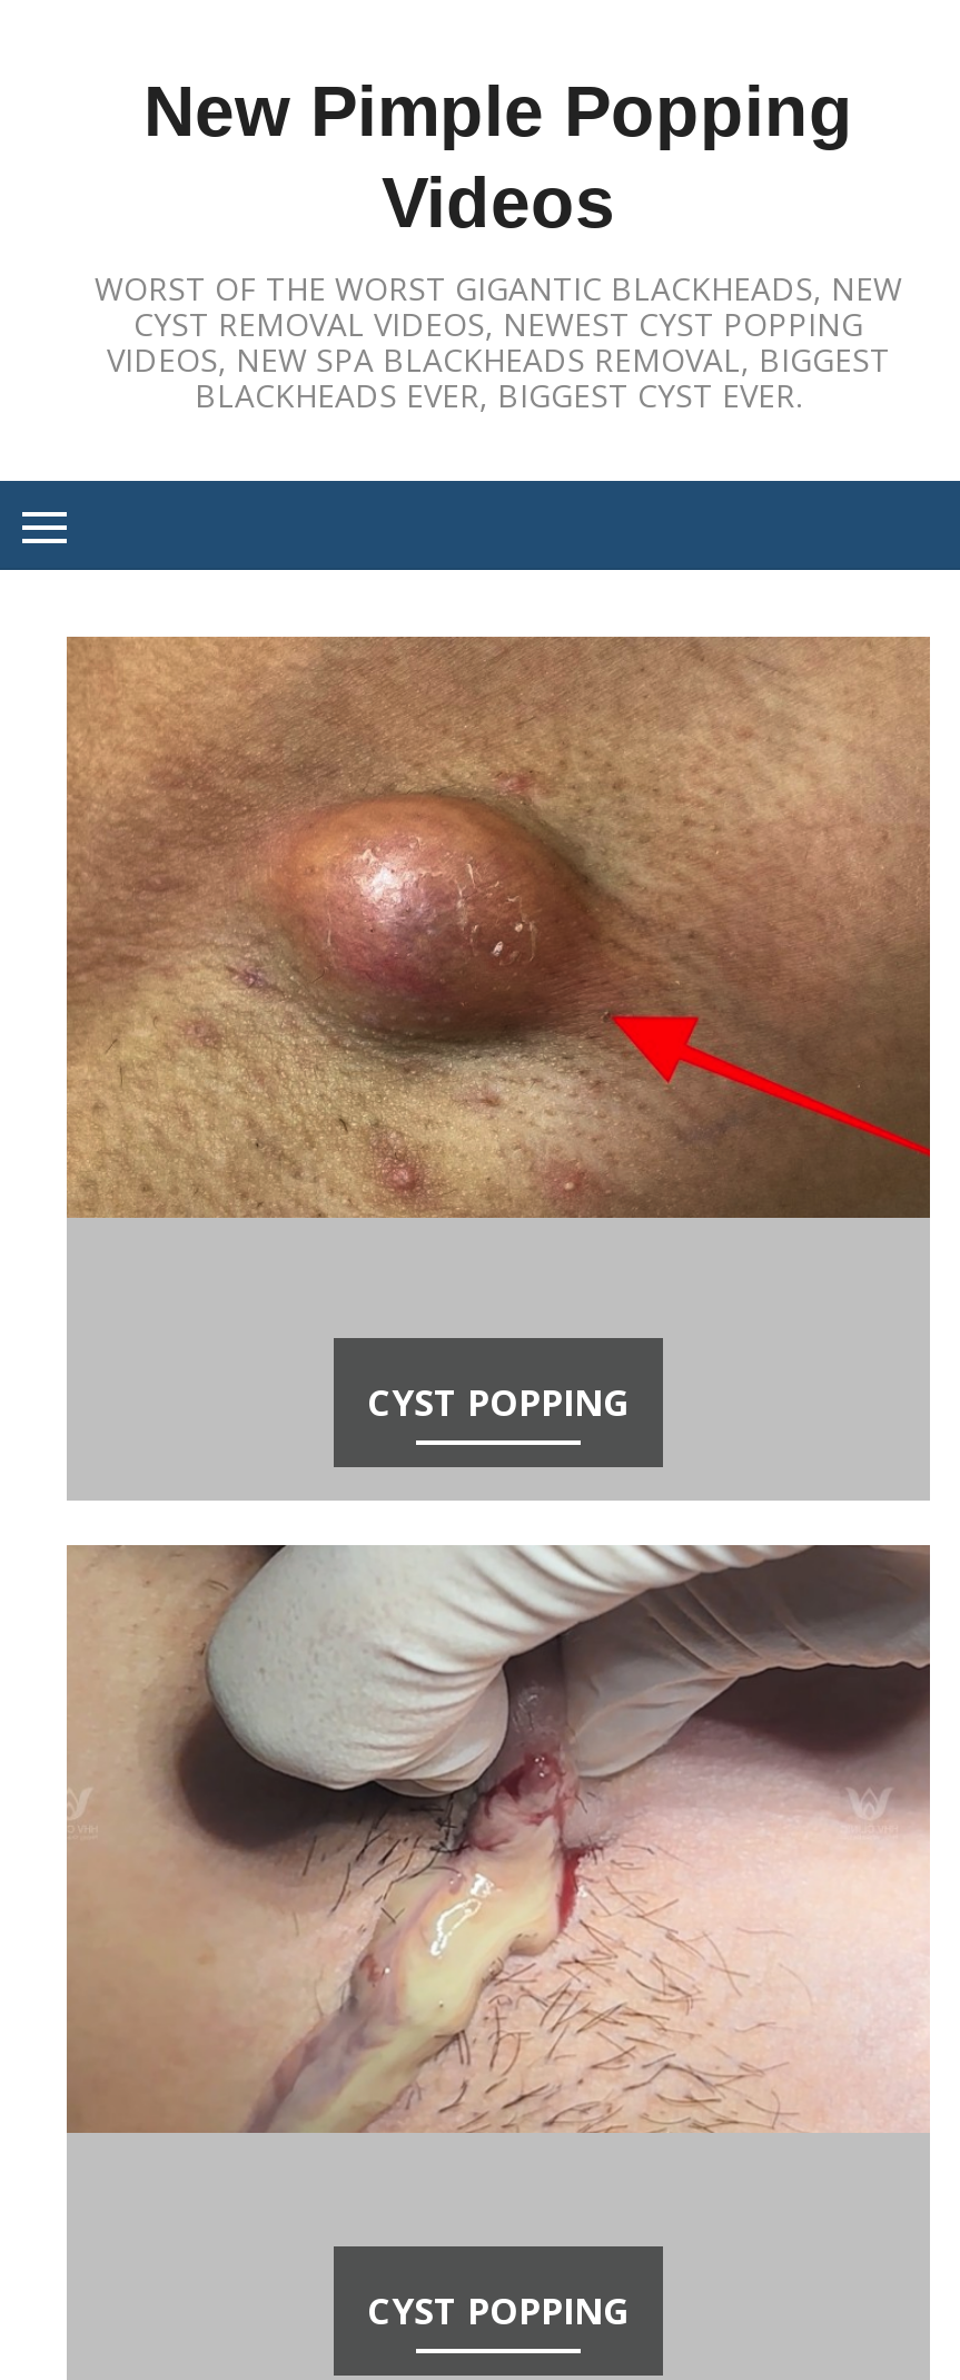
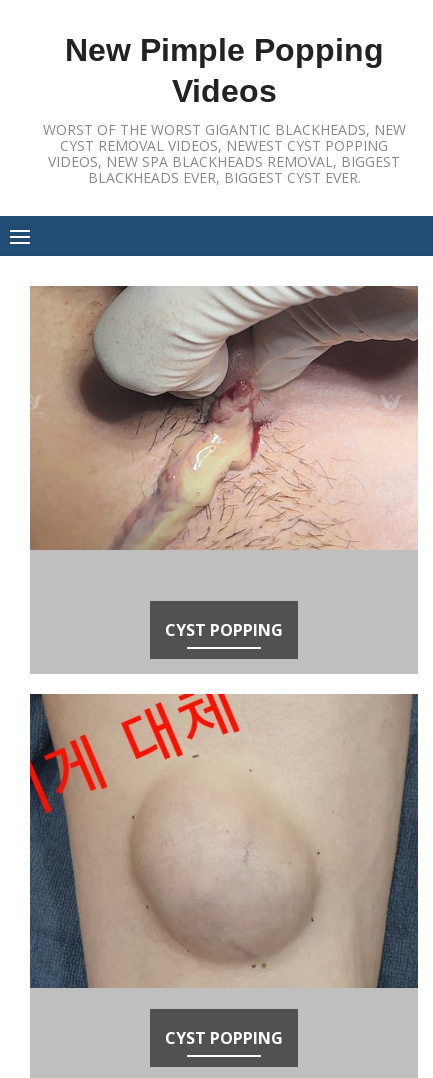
[67,635,932,1225] [image] -> [30,285,419,551] [image]
[65,1543,932,2200] [image] -> [29,693,419,989] [image]

